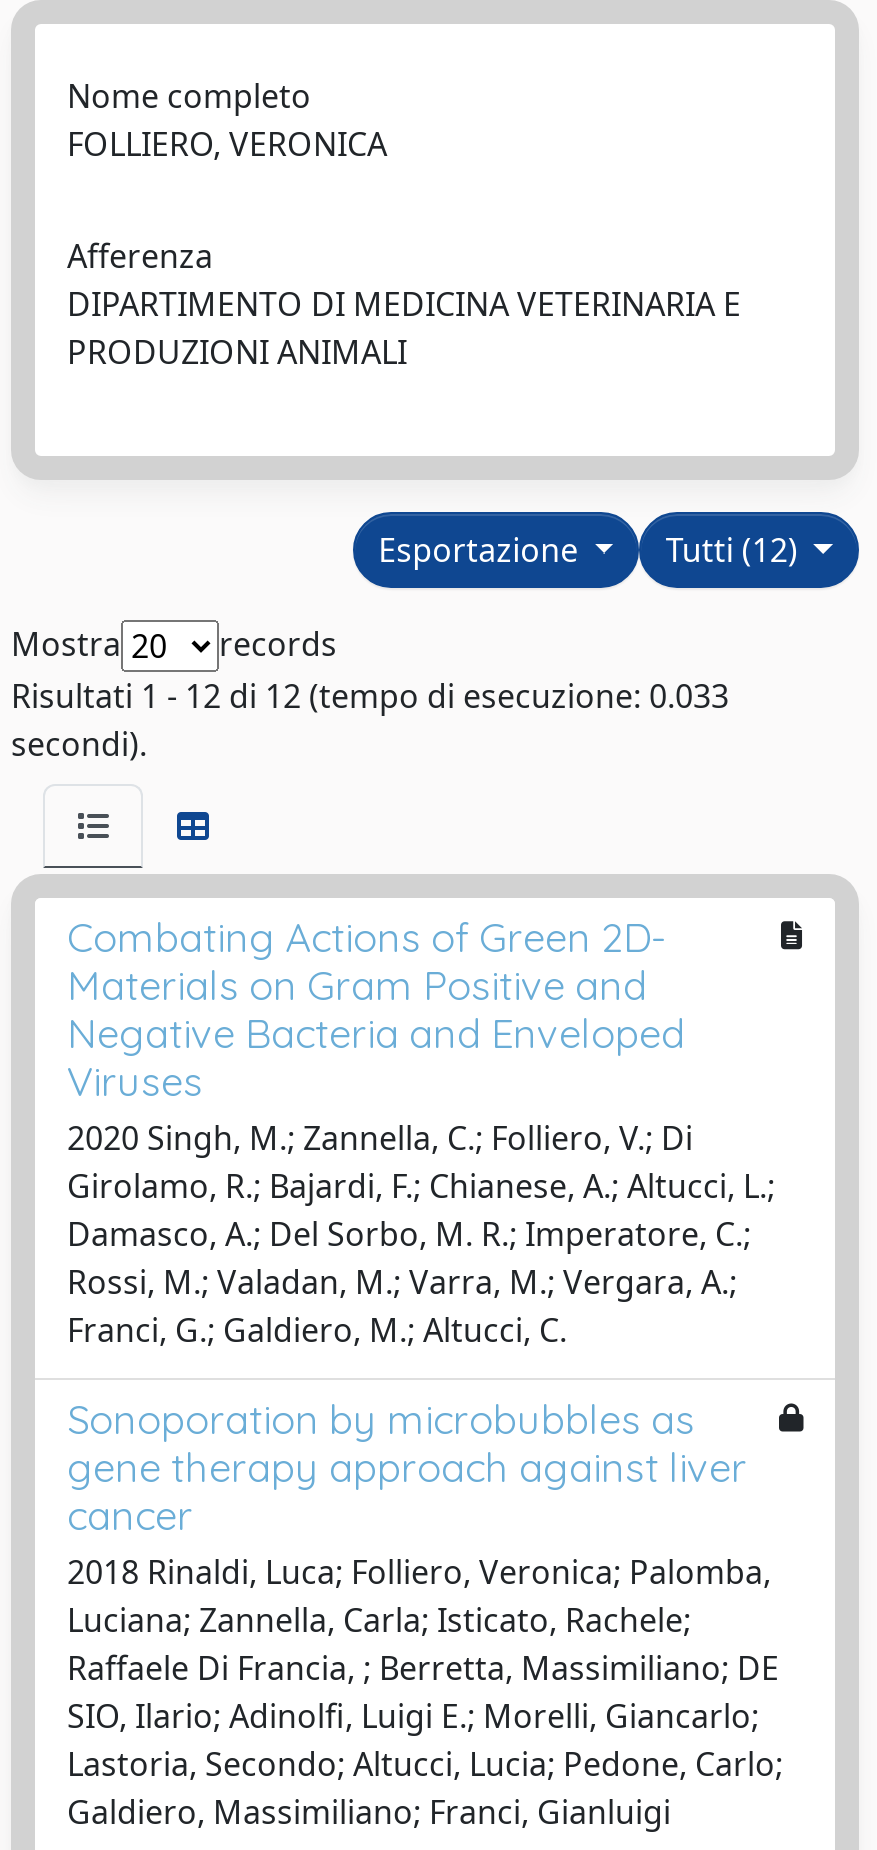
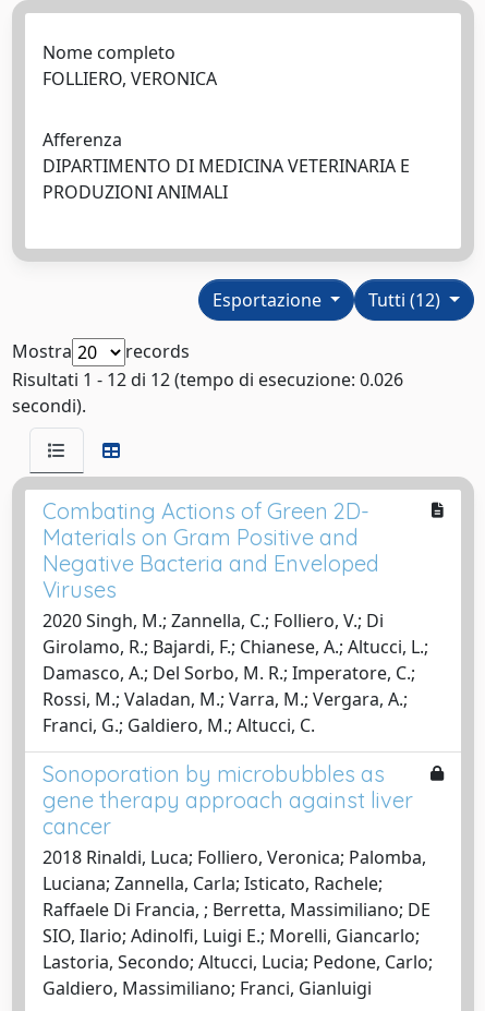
[11,674,729,718] Risultati 1 - 12 di 12 (tempo di esecuzione: 0.033 -> [12,367,403,391] Risultati 1 - 12 di 12 (tempo di esecuzione: 0.026

